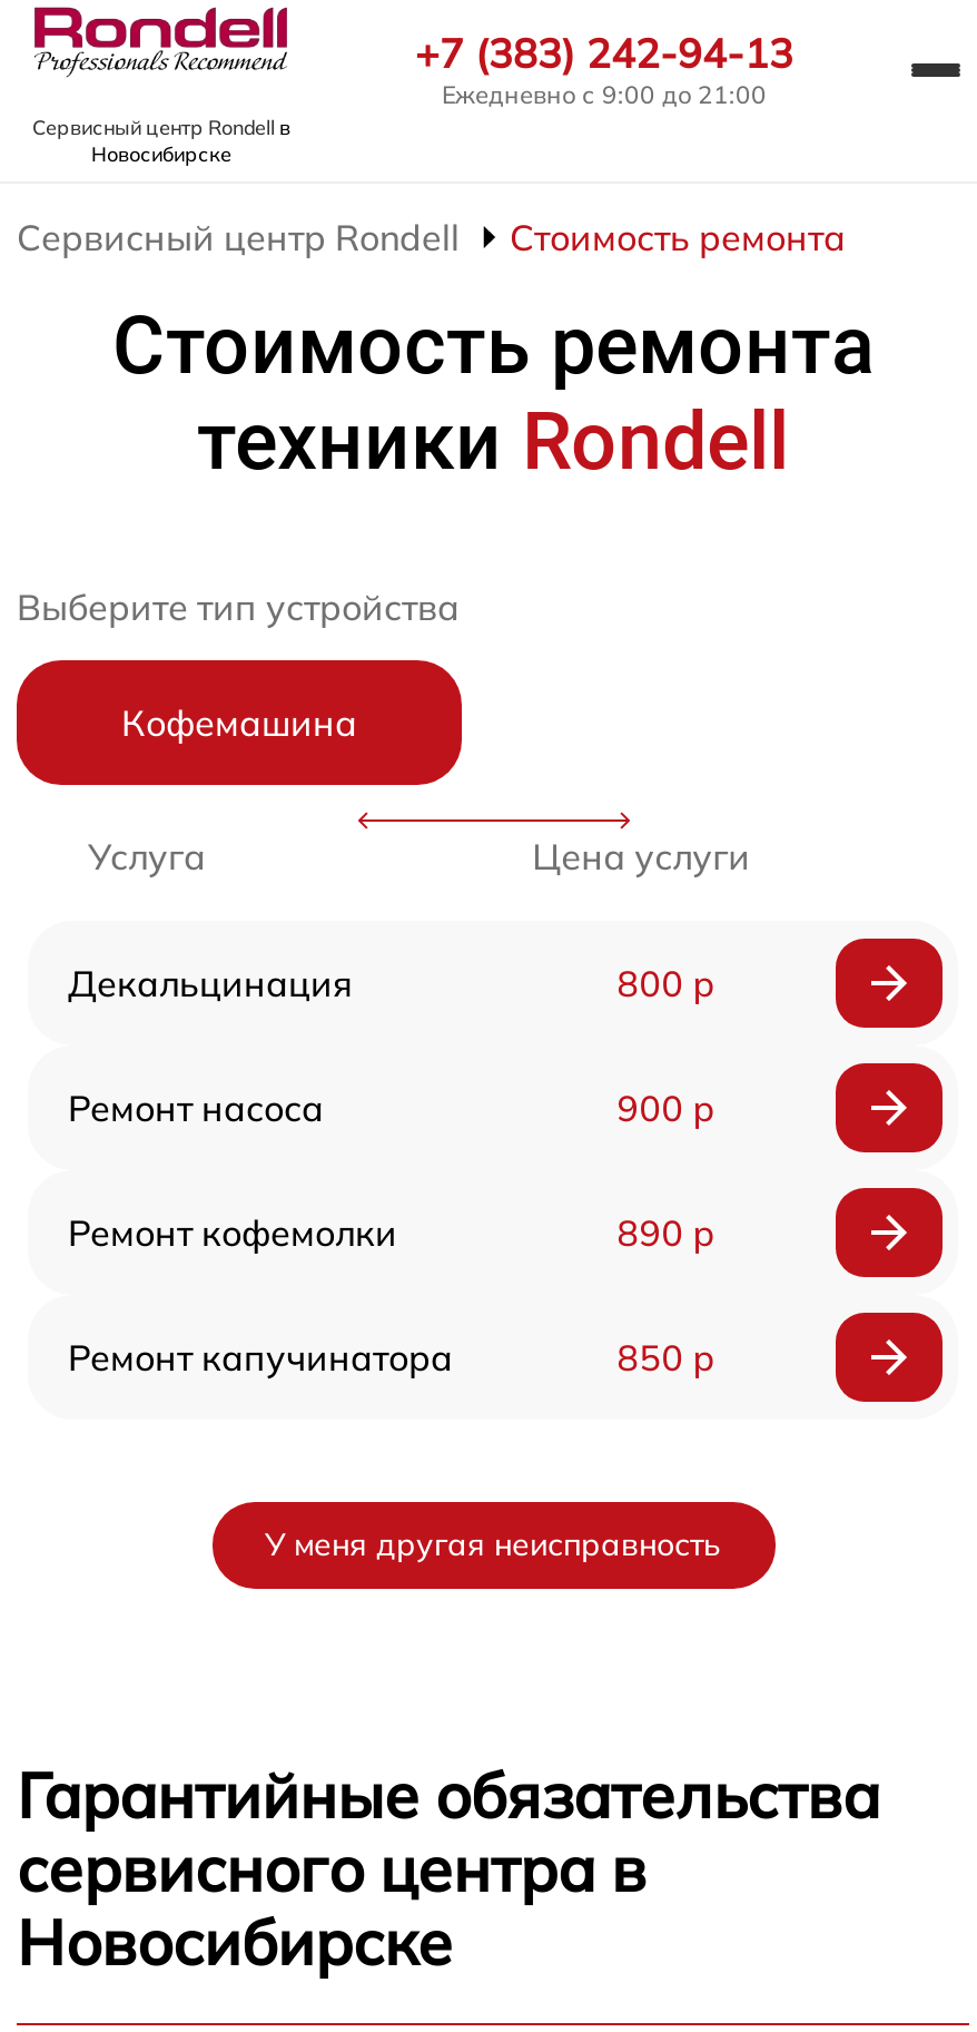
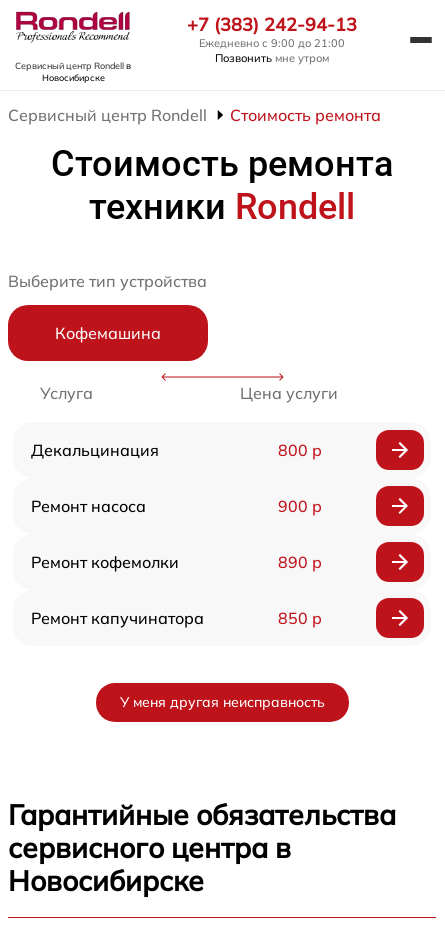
none -> [215,51,329,65] Позвонить мне утром

